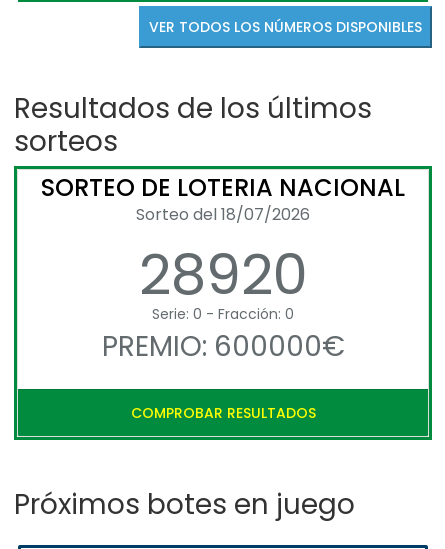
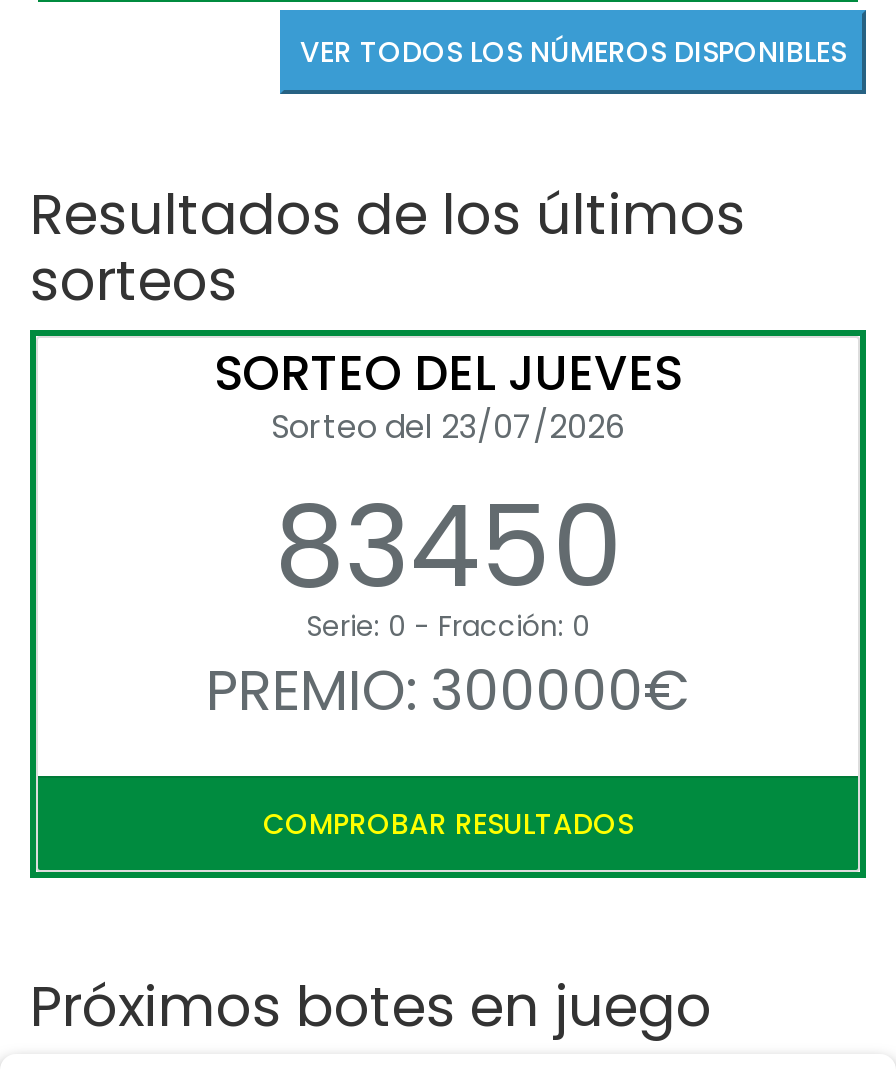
[41,171,405,314] SORTEO DE LOTERIA NACIONAL | Sorteo del 18/07/2026 | 28920 -> [214,341,682,627] SORTEO DEL JUEVES | Sorteo del 23/07/2026 | 83450
[101,327,344,366] PREMIO: 600000€ -> [206,653,690,731] PREMIO: 300000€

